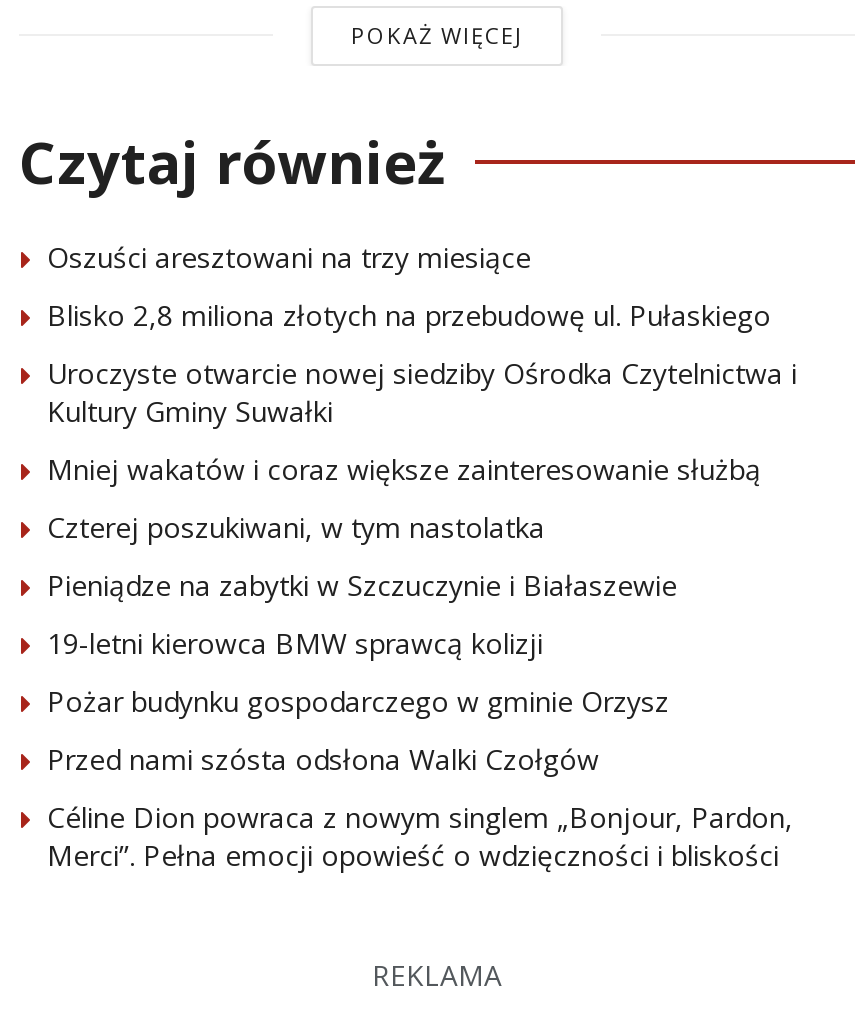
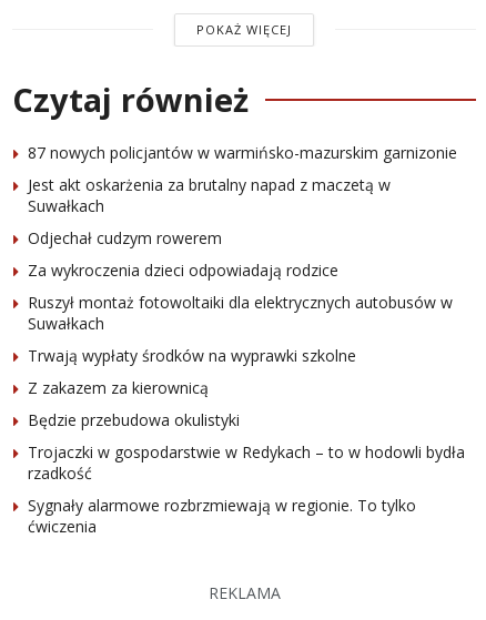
[47,238,531,276] Oszuści aresztowani na trzy miesiące -> [28,142,457,163] 87 nowych policjantów w warmińsko-mazurskim garnizonie
[47,296,771,334] Blisko 2,8 miliona złotych na przebudowę ul. Pułaskiego -> [28,174,391,216] Jest akt oskarżenia za brutalny napad z maczetą w | Suwałkach
[47,354,797,430] Uroczyste otwarcie nowej siedziby Ośrodka Czytelnictwa i | Kultury Gminy Suwałki -> [28,227,222,248] Odjechał cudzym rowerem
[47,450,761,488] Mniej wakatów i coraz większe zainteresowanie służbą -> [28,259,338,280] Za wykroczenia dzieci odpowiadają rodzice
[47,508,545,546] Czterej poszukiwani, w tym nastolatka -> [28,291,453,334] Ruszył montaż fotowoltaiki dla elektrycznych autobusów w | Suwałkach
[47,566,677,604] Pieniądze na zabytki w Szczuczynie i Białaszewie -> [28,345,356,366] Trwają wypłaty środków na wyprawki szkolne
[47,624,543,662] 19-letni kierowca BMW sprawcą kolizji -> [28,377,209,398] Z zakazem za kierownicą
[47,682,669,720] Pożar budynku gospodarczego w gminie Orzysz -> [28,409,240,430] Będzie przebudowa okulistyki
[47,740,599,778] Przed nami szósta odsłona Walki Czołgów -> [28,441,465,483] Trojaczki w gospodarstwie w Redykach – to w hodowli bydła | rzadkość
[47,798,793,874] Céline Dion powraca z nowym singlem „Bonjour, Pardon, | Merci”. Pełna emocji opowieść o wdzięczności i bliskości -> [28,494,416,537] Sygnały alarmowe rozbrzmiewają w regionie. To tylko | ćwiczenia

